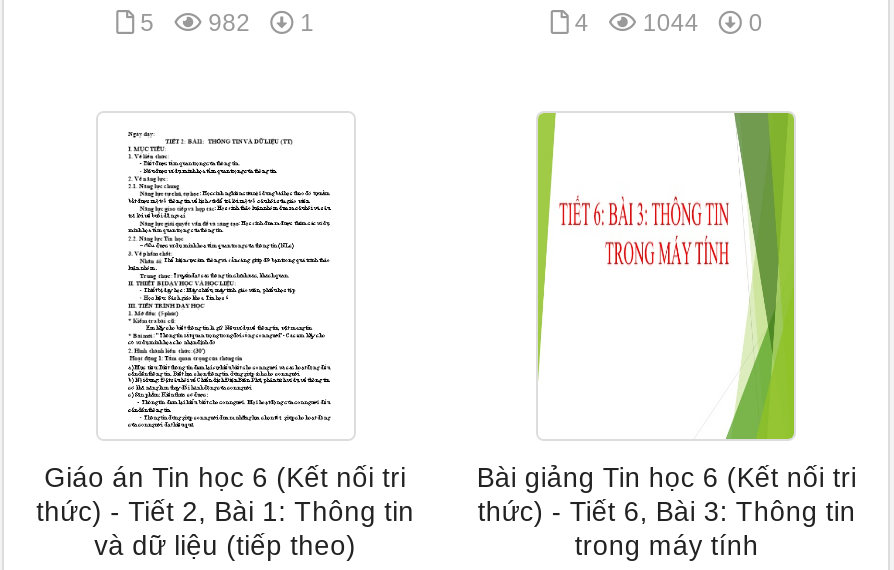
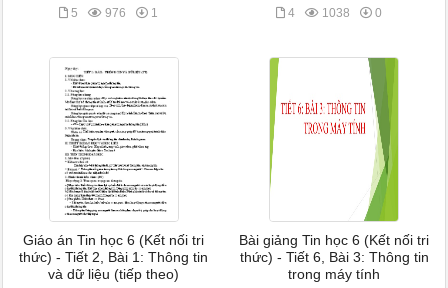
[140,9,314,37] 5 982 1 -> [71,6,158,20] 5 976 1
[575,9,763,37] 4 1044 0 -> [288,6,382,20] 4 1038 0

